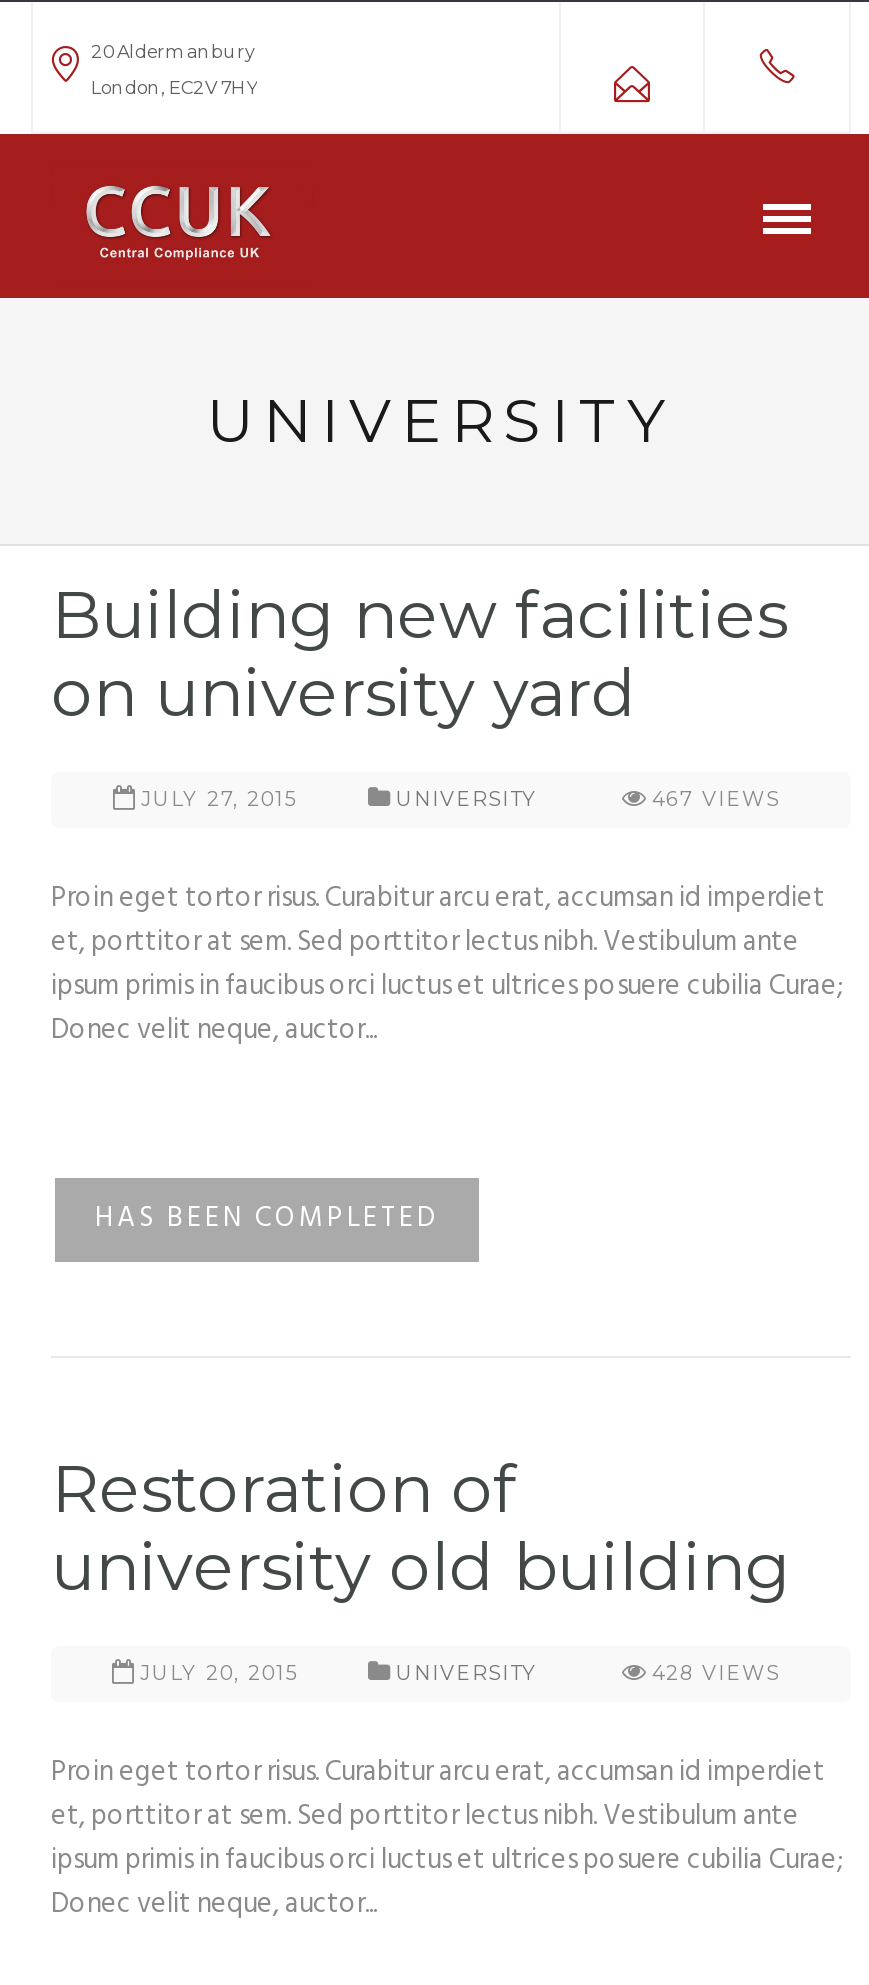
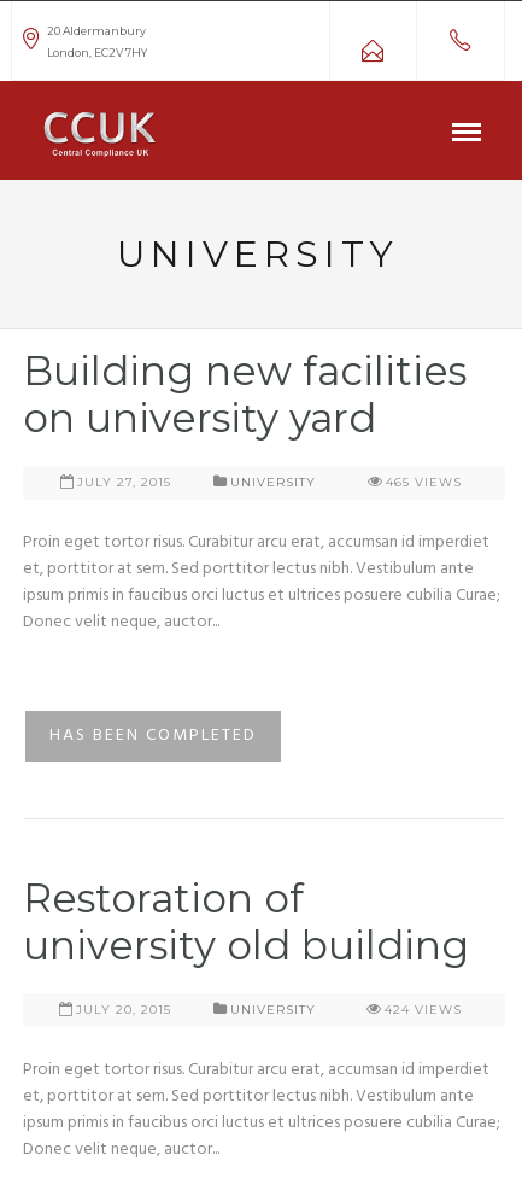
[652,786,780,812] 467 VIEWS -> [386,474,462,490] 465 VIEWS
[652,1660,780,1686] 428 VIEWS -> [385,1002,462,1017] 424 VIEWS

